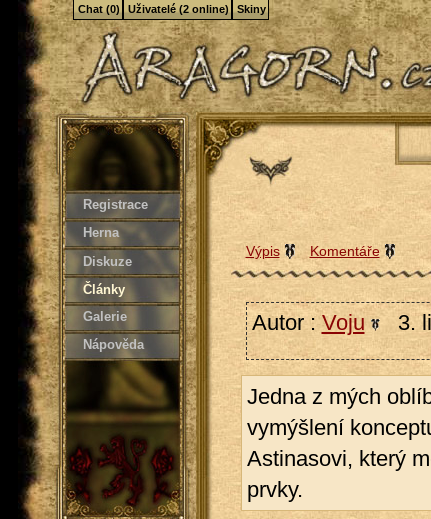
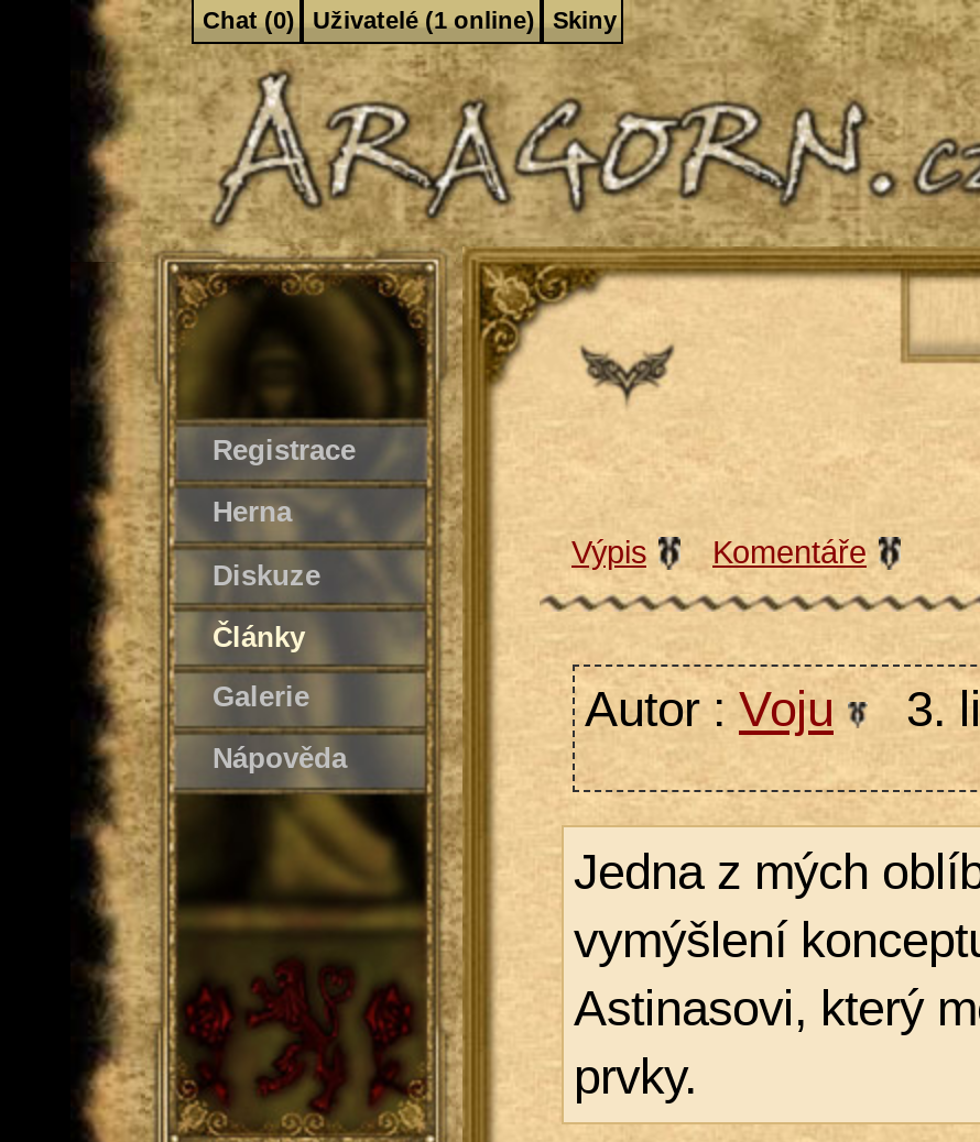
[128,3,229,15] Uživatelé (2 online) -> [313,7,535,33] Uživatelé (1 online)

